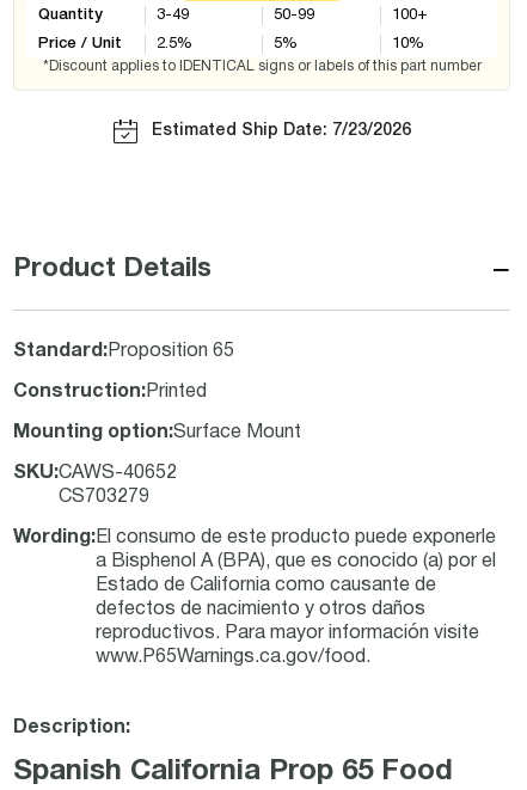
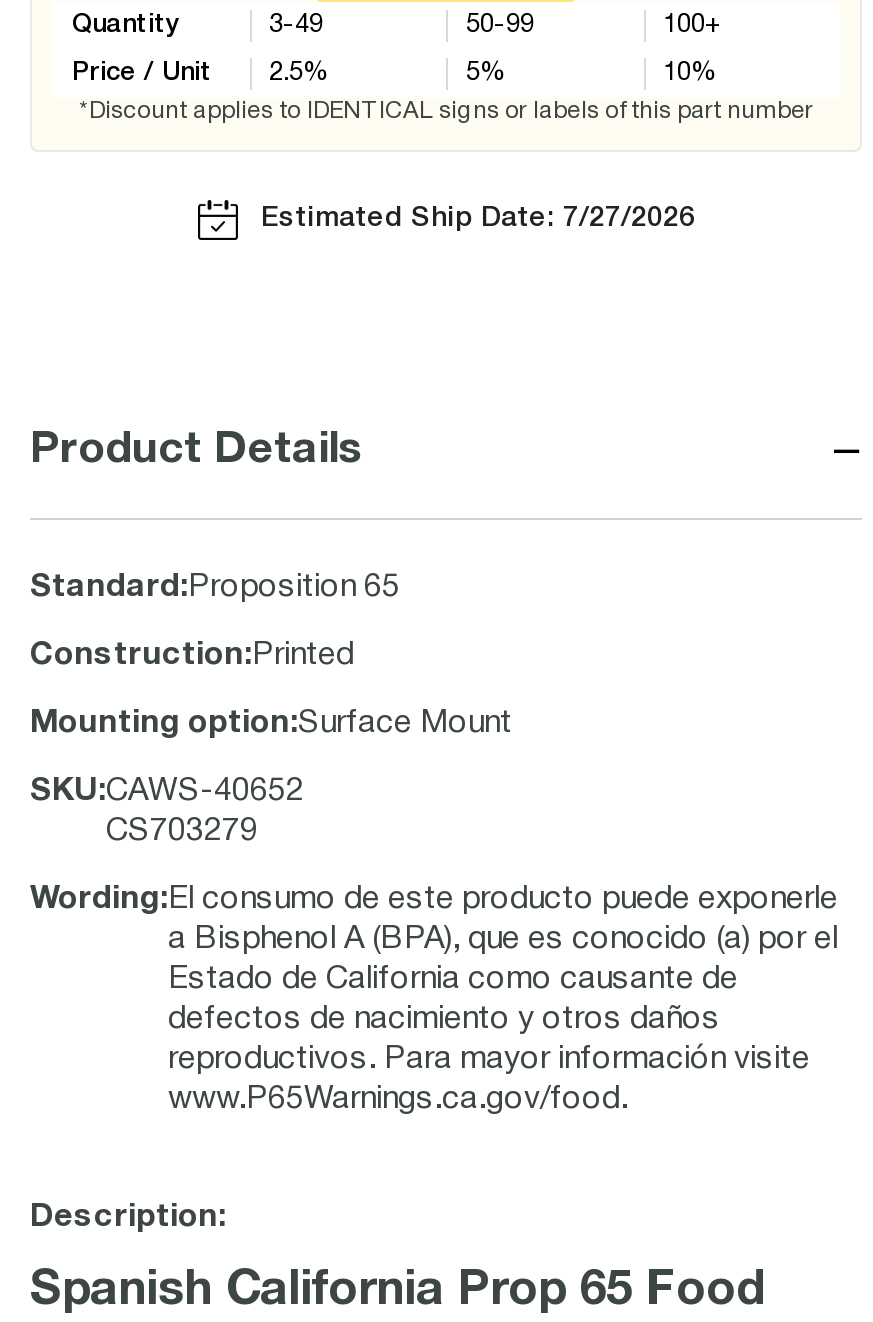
[151,123,410,139] Estimated Ship Date: 7/23/2026 -> [261,206,695,232] Estimated Ship Date: 7/27/2026

